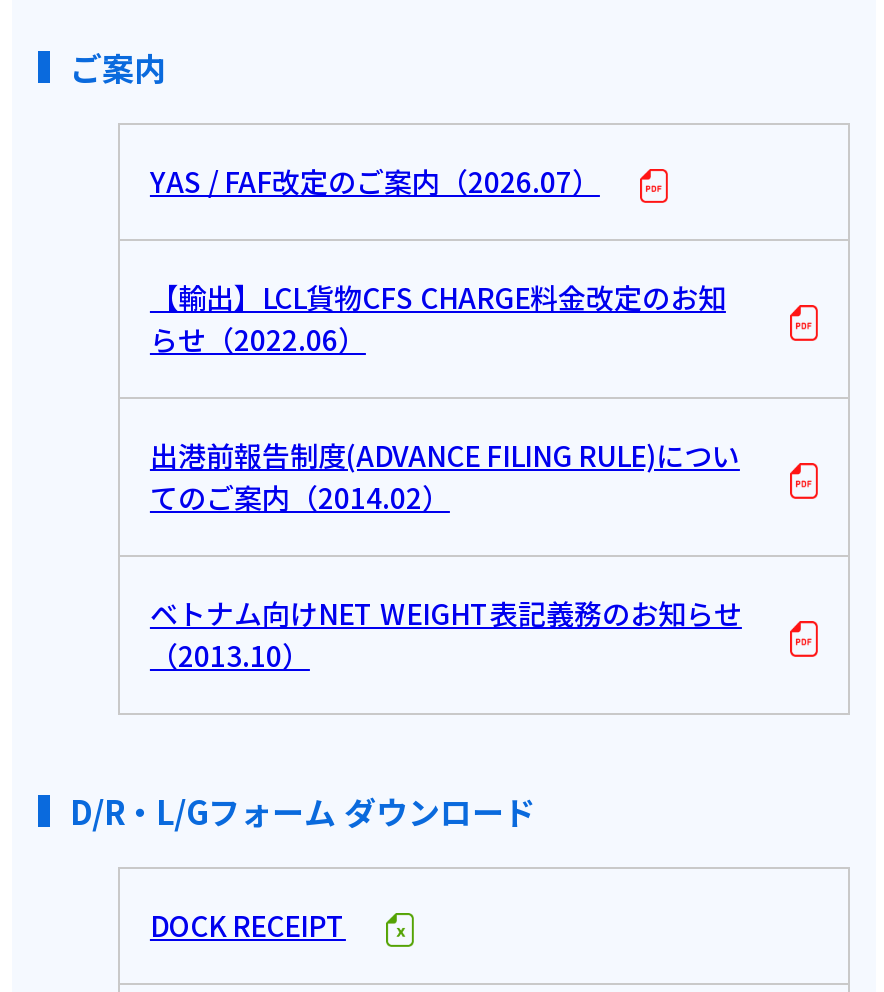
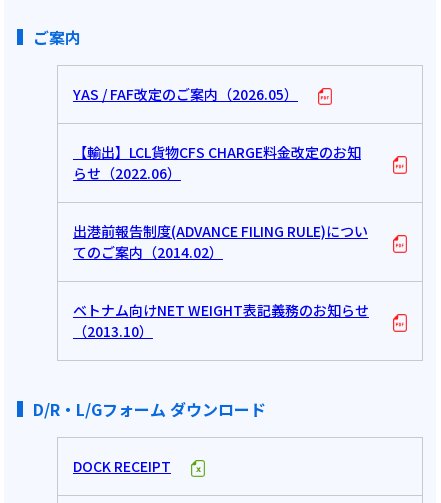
[150,161,600,201] YAS / FAF改定のご案内（2026.07） -> [73,84,298,104] YAS / FAF改定のご案内（2026.05）

